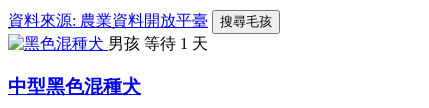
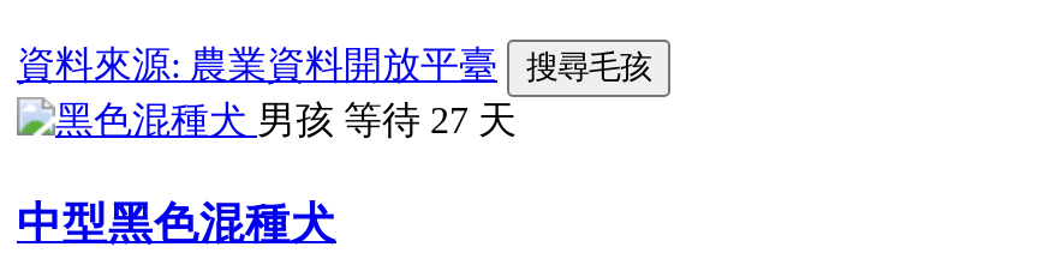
[108,35,208,52] 男孩等待 1 天 -> [257,101,517,141] 男孩等待 27 天

